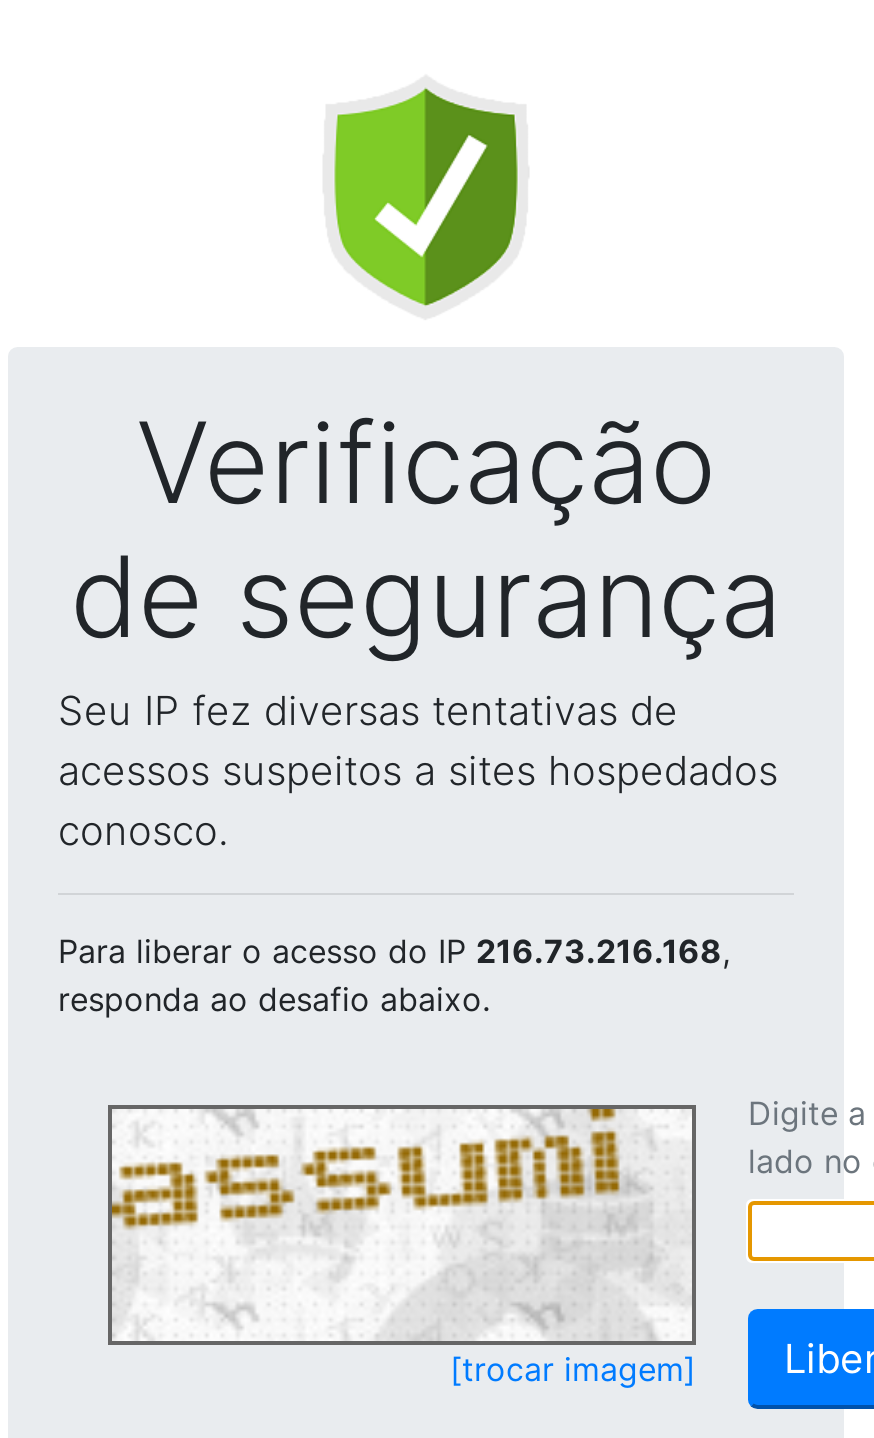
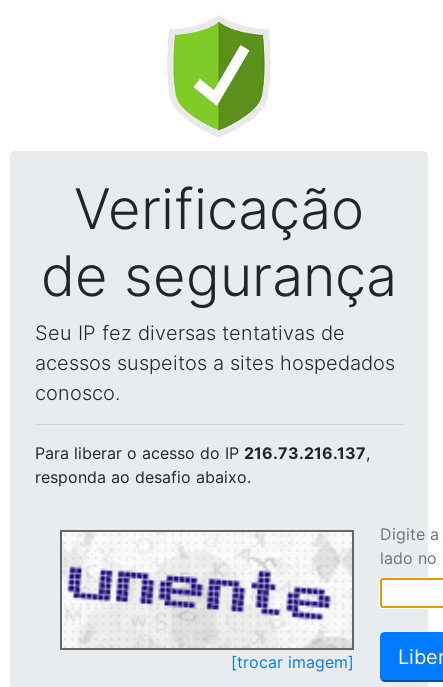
[58,931,730,971] Para liberar o acesso do IP 216.73.216.168, -> [35,443,370,463] Para liberar o acesso do IP 216.73.216.137,
[110,1107,680,1337] [image] -> [62,532,346,646] [image]

